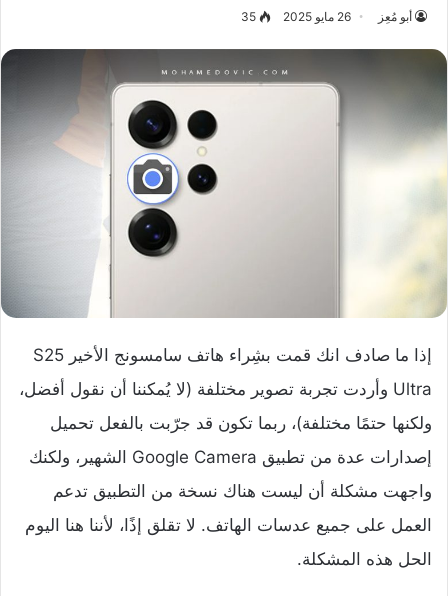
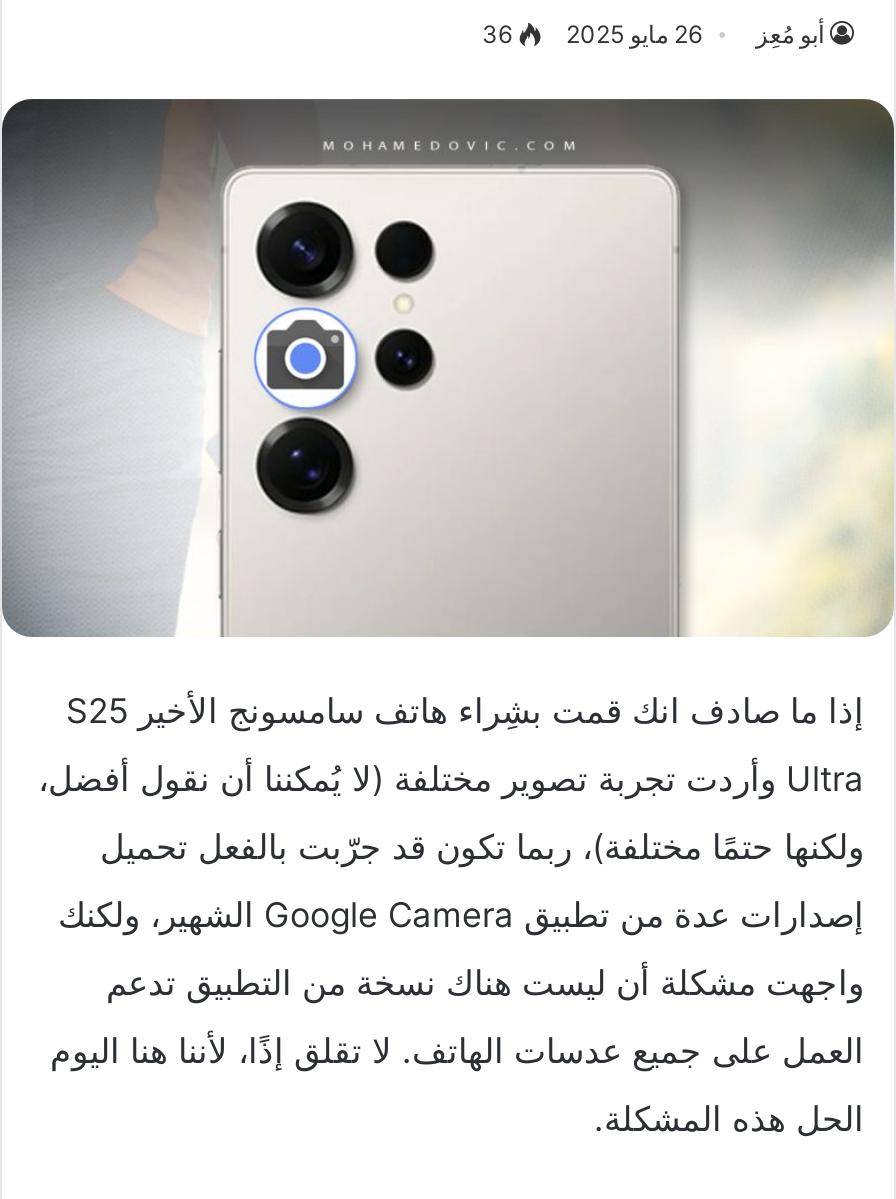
[241,9,256,24] 35 -> [482,19,512,49] 36

